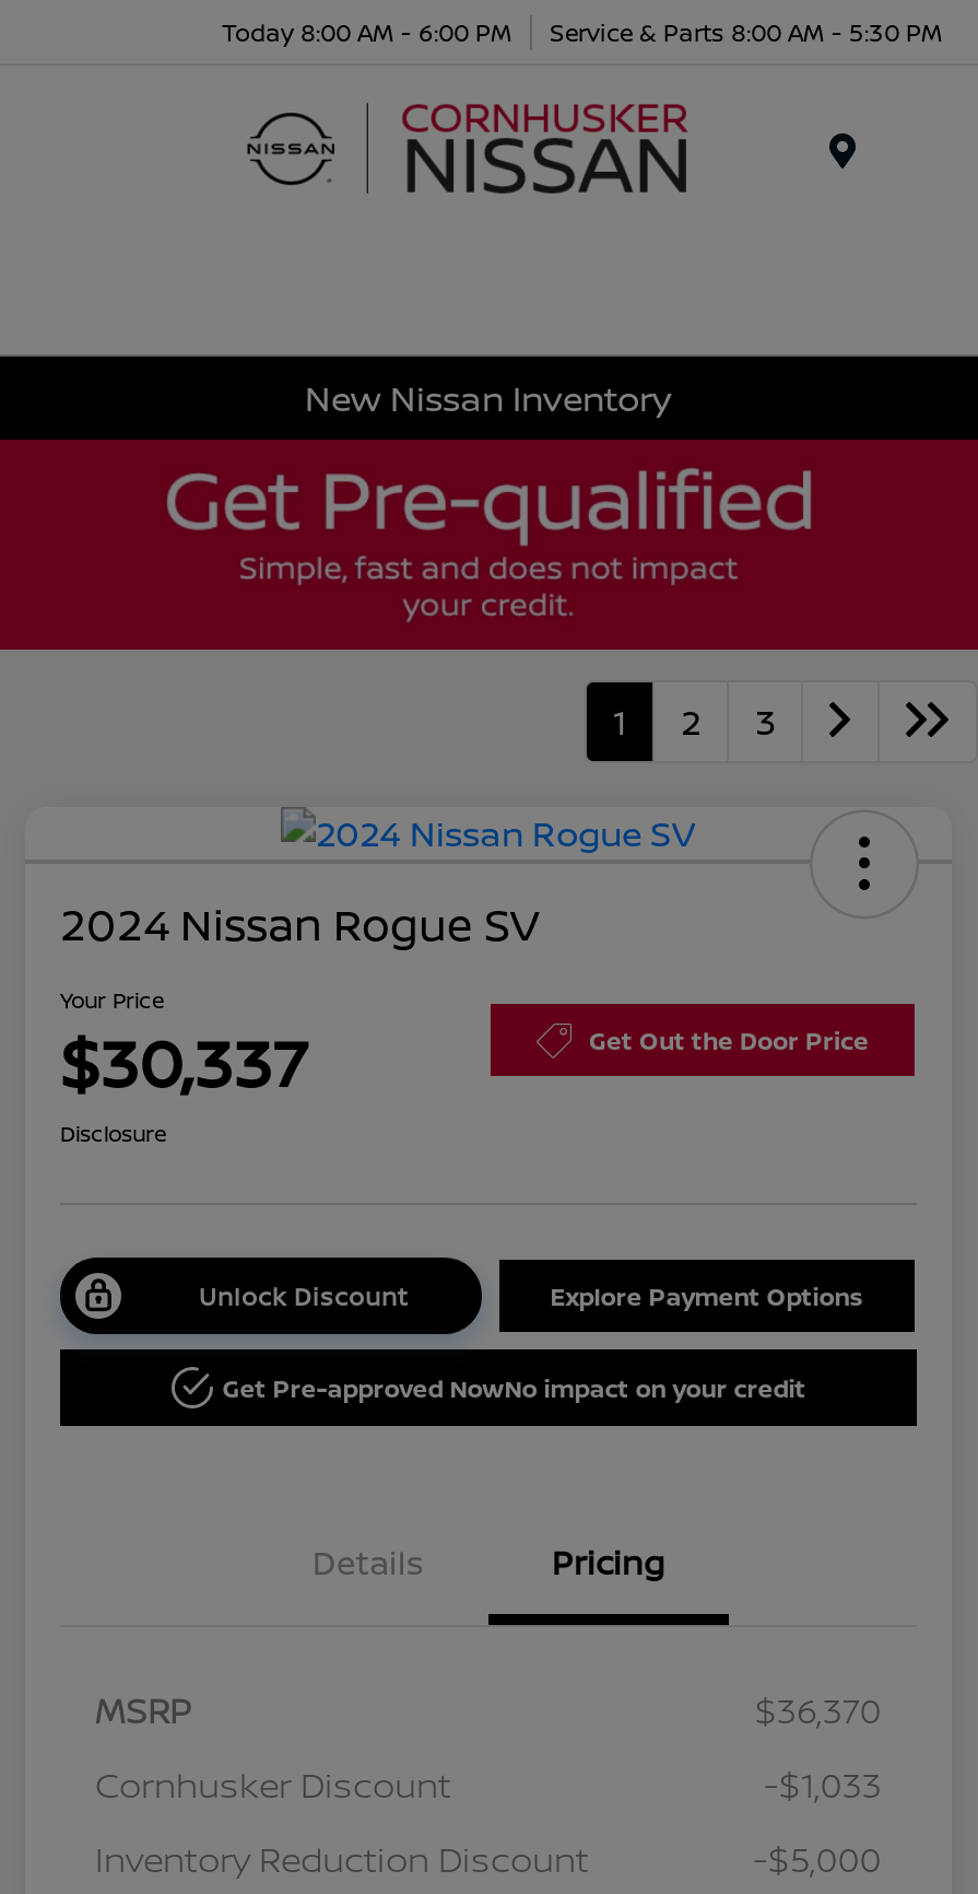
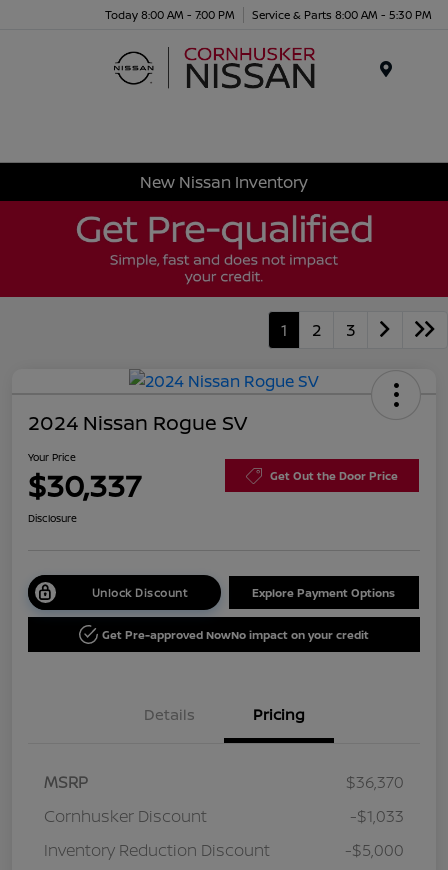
[222,14,943,47] Today 8:00 AM - 6:00 PM Service & Parts 8:00 AM - 5:30 PM -> [105,6,432,21] Today 8:00 AM - 7:00 PM Service & Parts 8:00 AM - 5:30 PM

